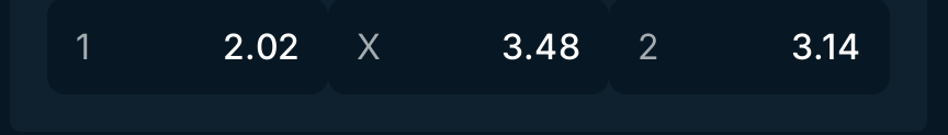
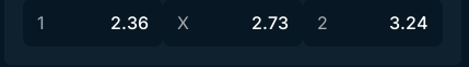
[223,24,381,68] 2.02 X -> [110,12,189,34] 2.36 X
[501,24,659,68] 3.48 2 -> [251,12,328,34] 2.73 2
[791,24,861,68] 3.14 -> [389,12,429,34] 3.24

